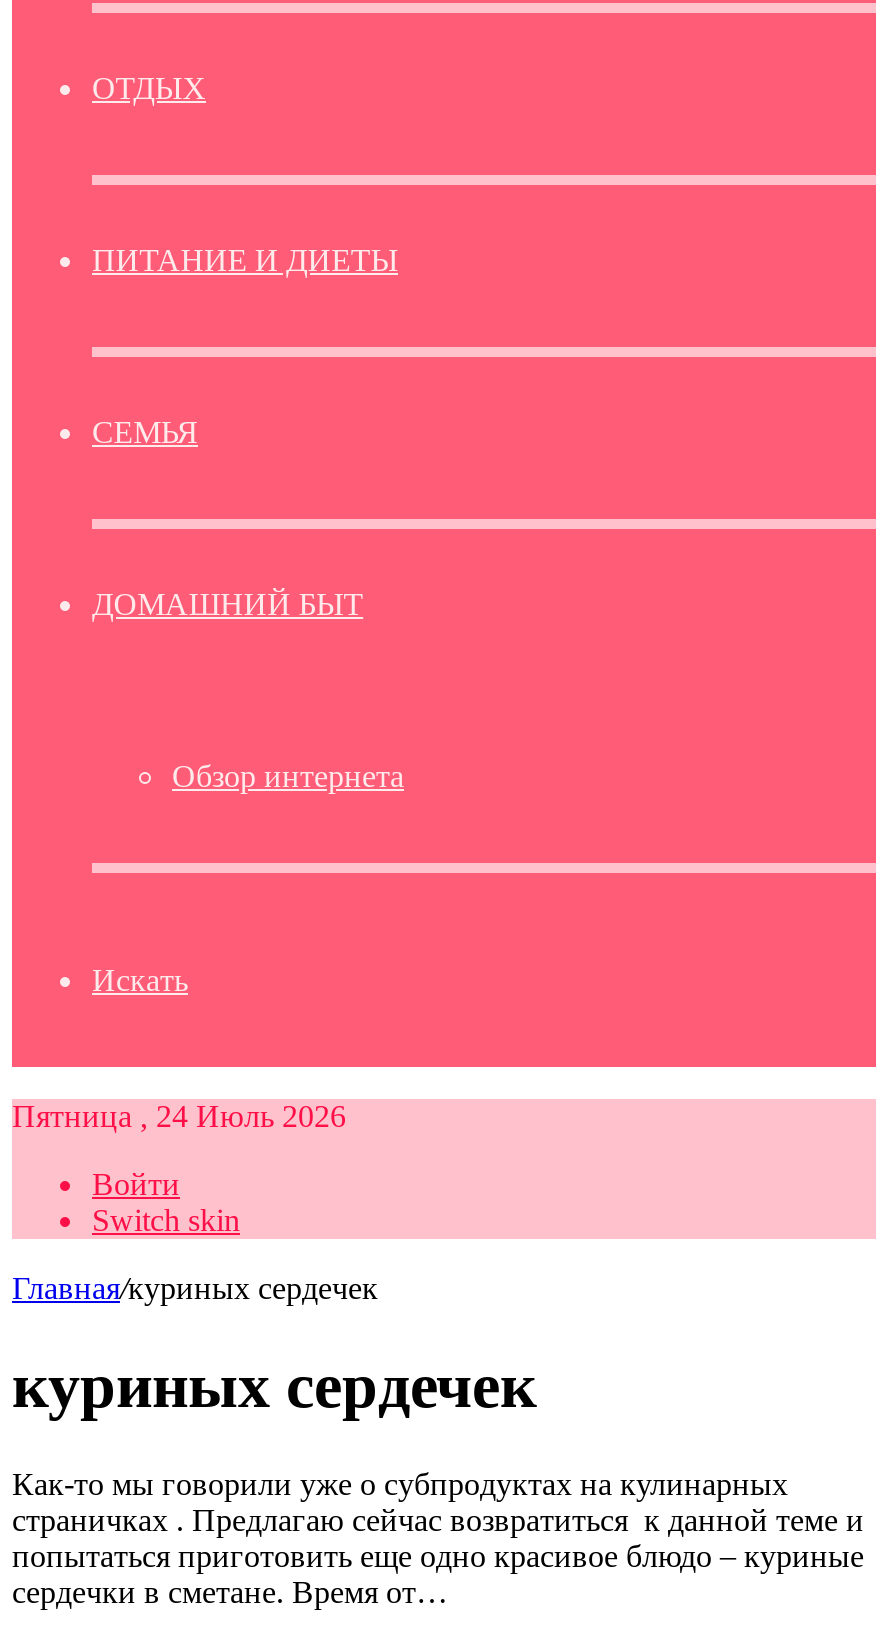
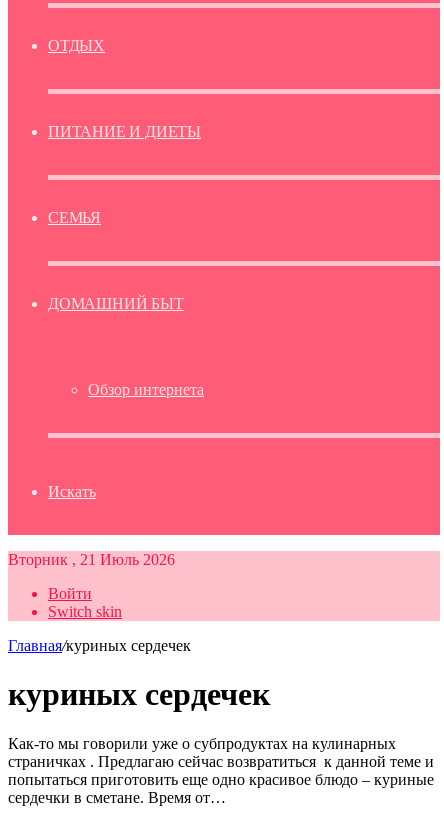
[12,1099,346,1133] Пятница , 24 Июль 2026 -> [8,551,175,568] Вторник , 21 Июль 2026

